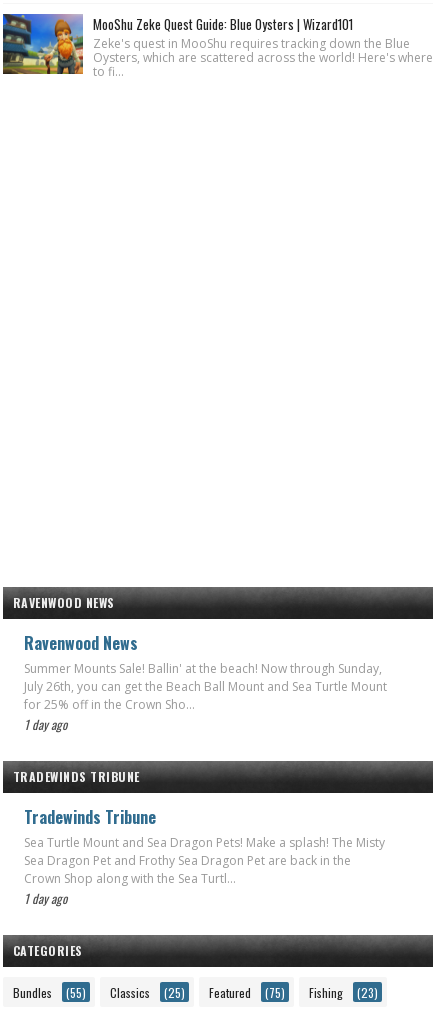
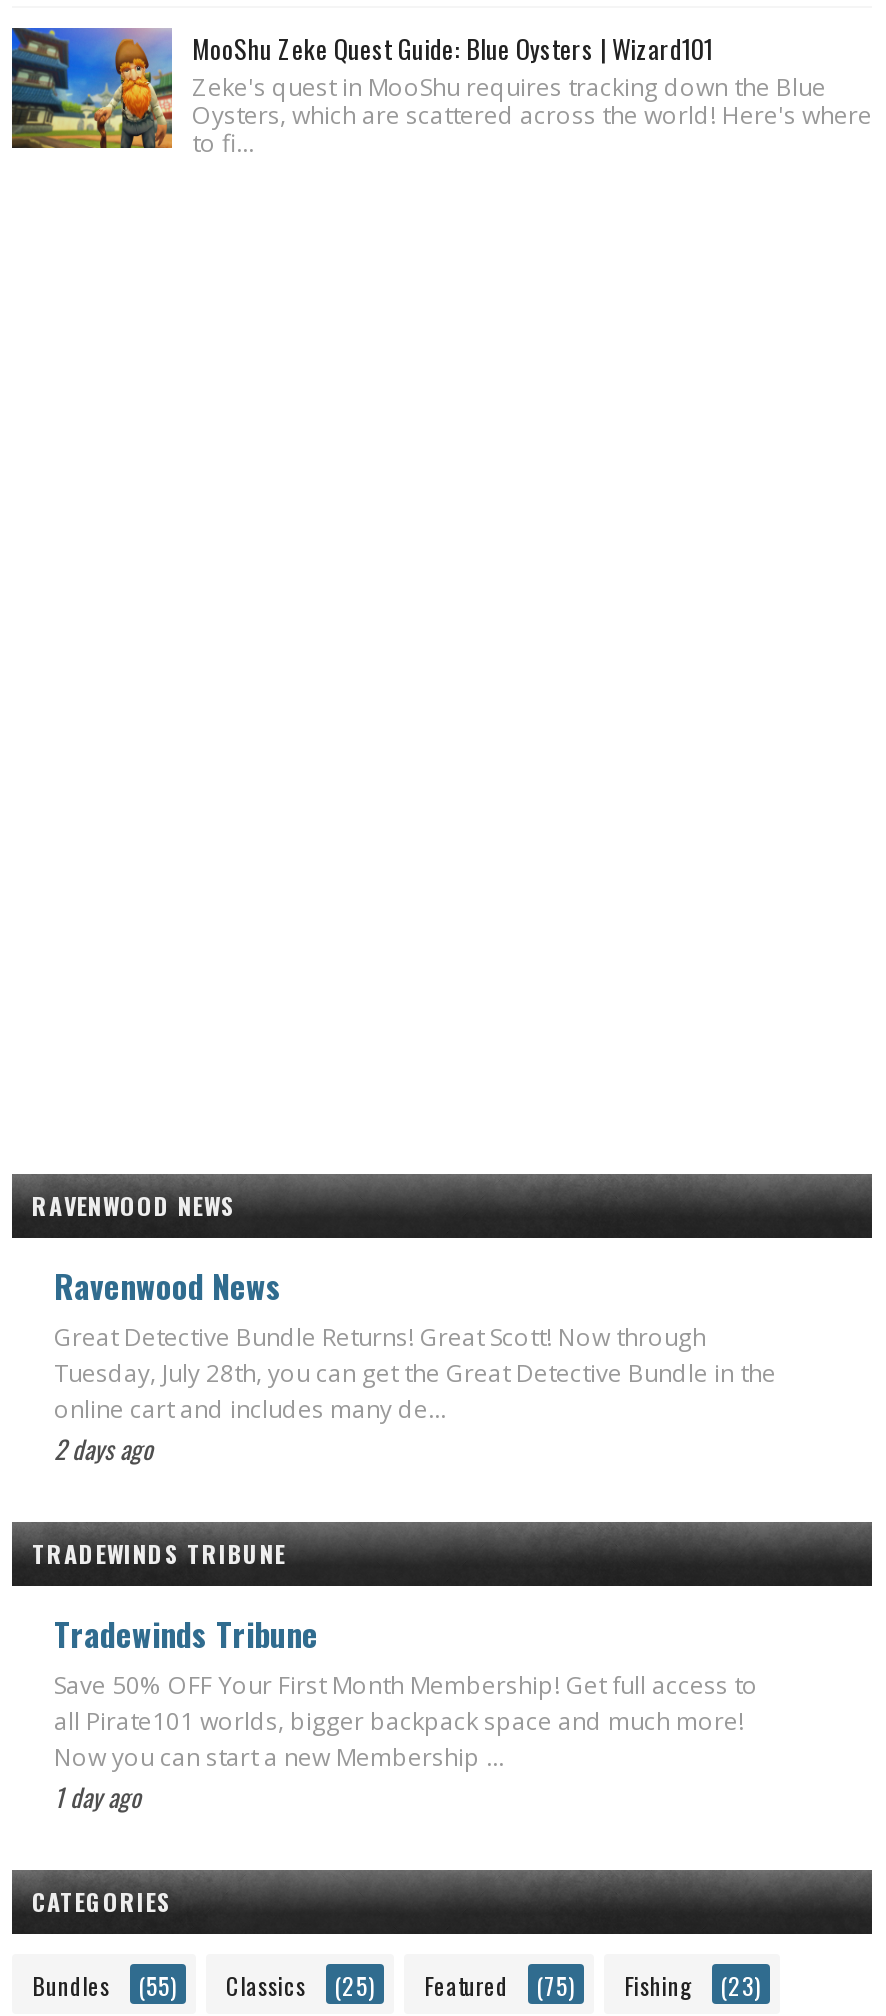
[24,659,387,733] Summer Mounts Sale! Ballin' at the beach! Now through Sunday, | July 26th, you can get the Beach Ball Mount and Sea Turtle Mount | for 25% off in the Crown Sho... | 1 day ago -> [54,1319,776,1467] Great Detective Bundle Returns! Great Scott! Now through | Tuesday, July 28th, you can get the Great Detective Bundle in the | online cart and includes many de... | 2 days ago
[24,833,385,886] Sea Turtle Mount and Sea Dragon Pets! Make a splash! The Misty | Sea Dragon Pet and Frothy Sea Dragon Pet are back in the | Crown Shop along with the Sea Turtl... -> [54,1667,758,1773] Save 50% OFF Your First Month Membership! Get full access to | all Pirate101 worlds, bigger backpack space and much more! | Now you can start a new Membership ...

